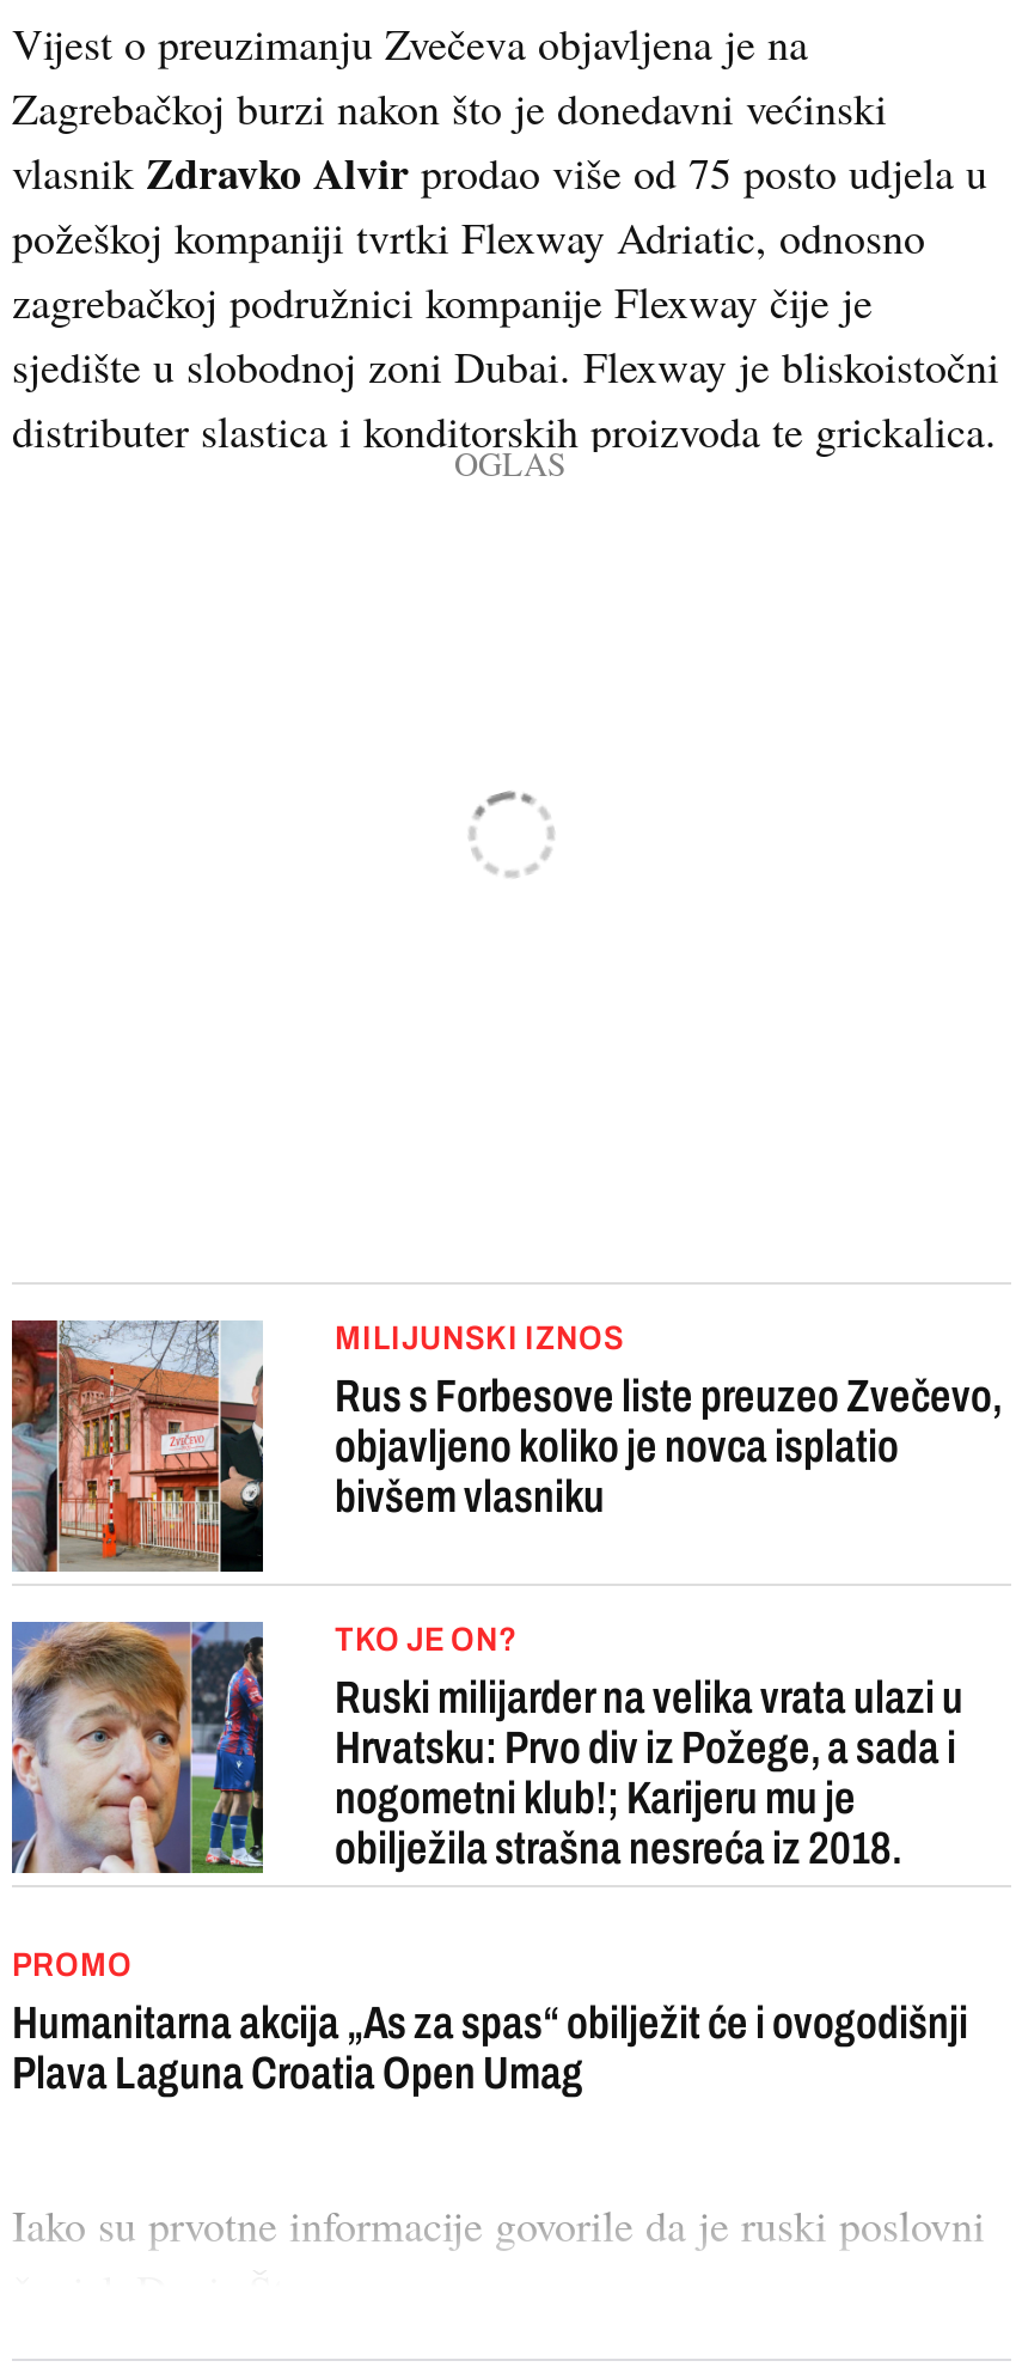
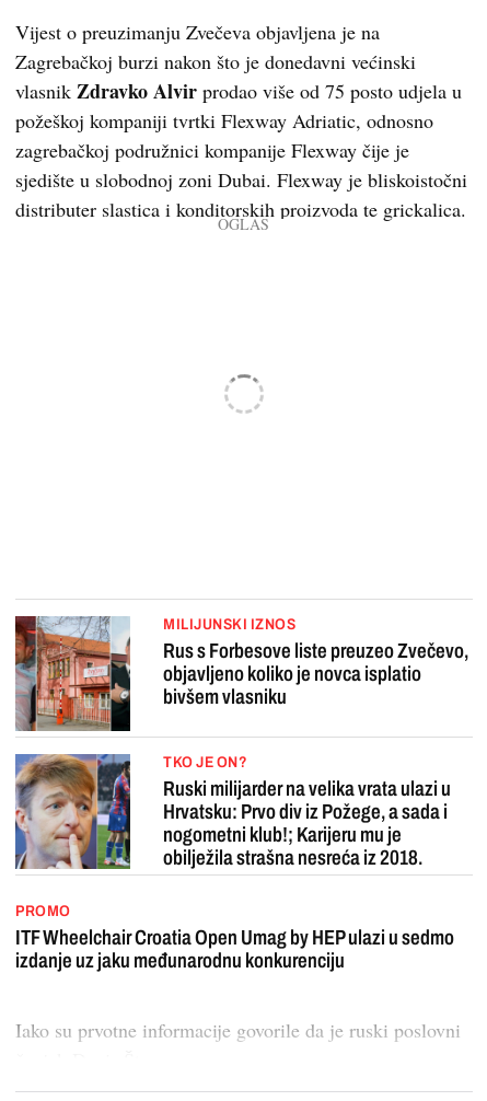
[12,1997,968,2098] Humanitarna akcija „As za spas“ obilježit će i ovogodišnji | Plava Laguna Croatia Open Umag -> [15,926,454,972] ITF Wheelchair Croatia Open Umag by HEP ulazi u sedmo | izdanje uz jaku međunarodnu konkurenciju

